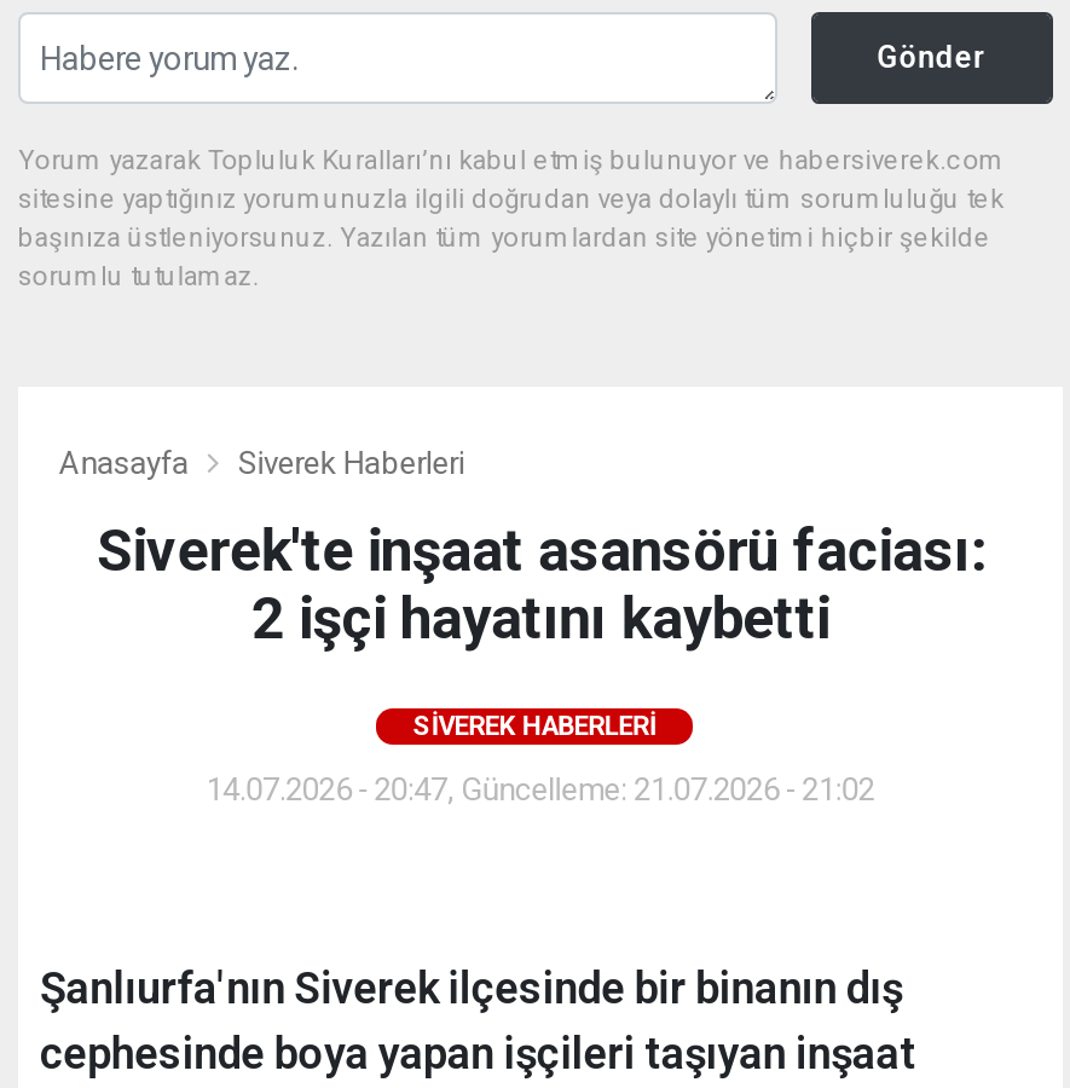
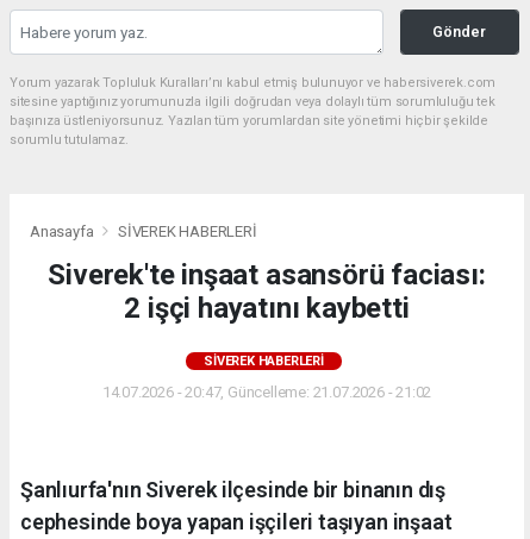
[238,444,465,481] Siverek Haberleri -> [118,222,257,240] SİVEREK HABERLERİ
[413,710,656,742] SIVEREK HABERLERI -> [204,353,324,369] SİVEREK HABERLERİ

